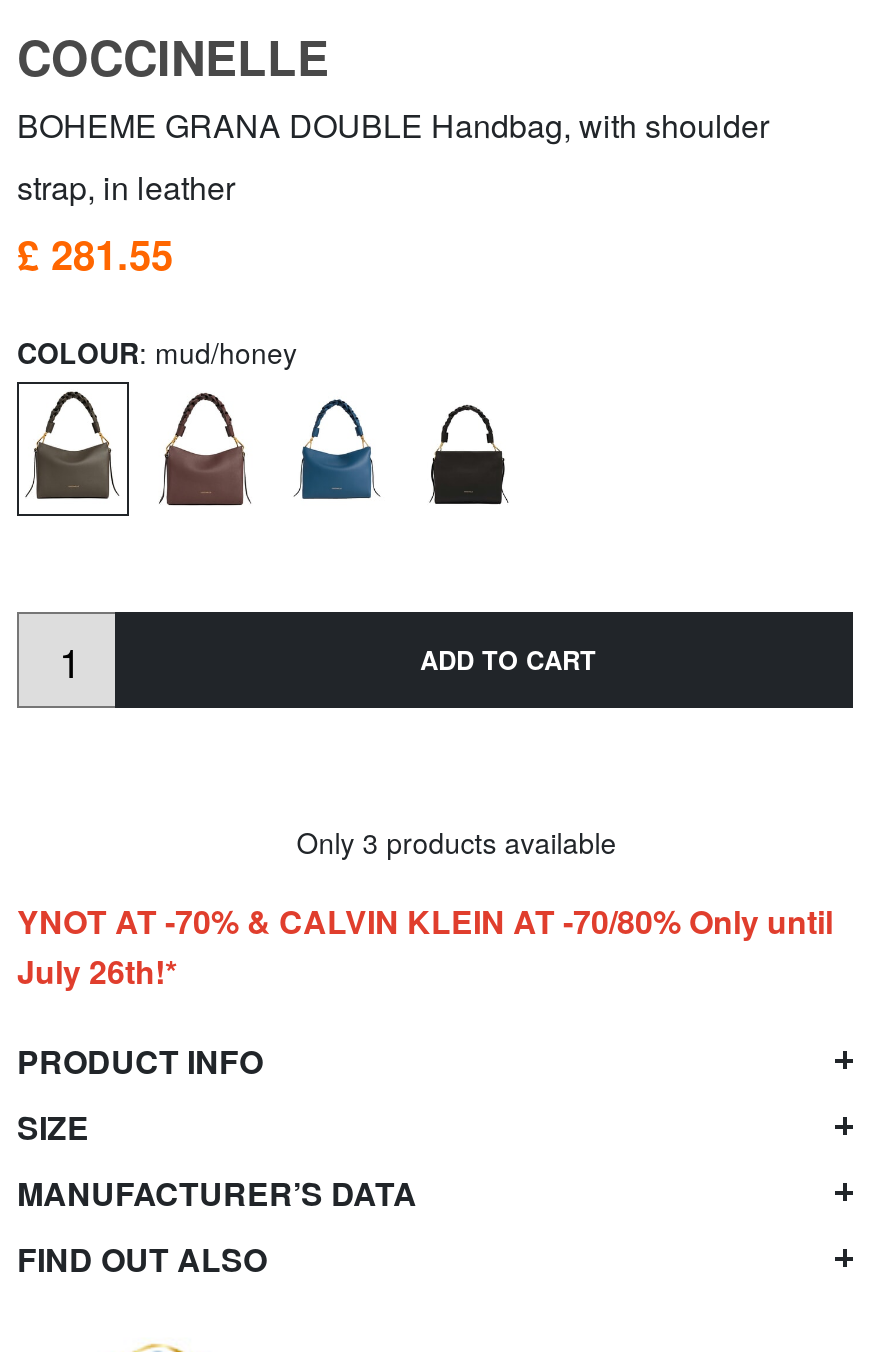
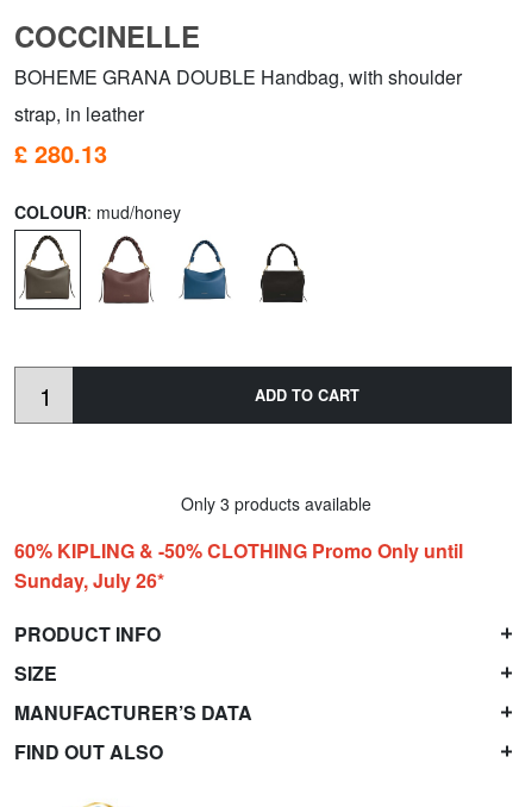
[17,225,185,283] £ 281.55 -> [14,136,114,171] £ 280.13
[17,898,833,994] YNOT AT -70% & CALVIN KLEIN AT -70/80% Only until | July 26th!* -> [14,537,463,594] 60% KIPLING & -50% CLOTHING Promo Only until | Sunday, July 26*

